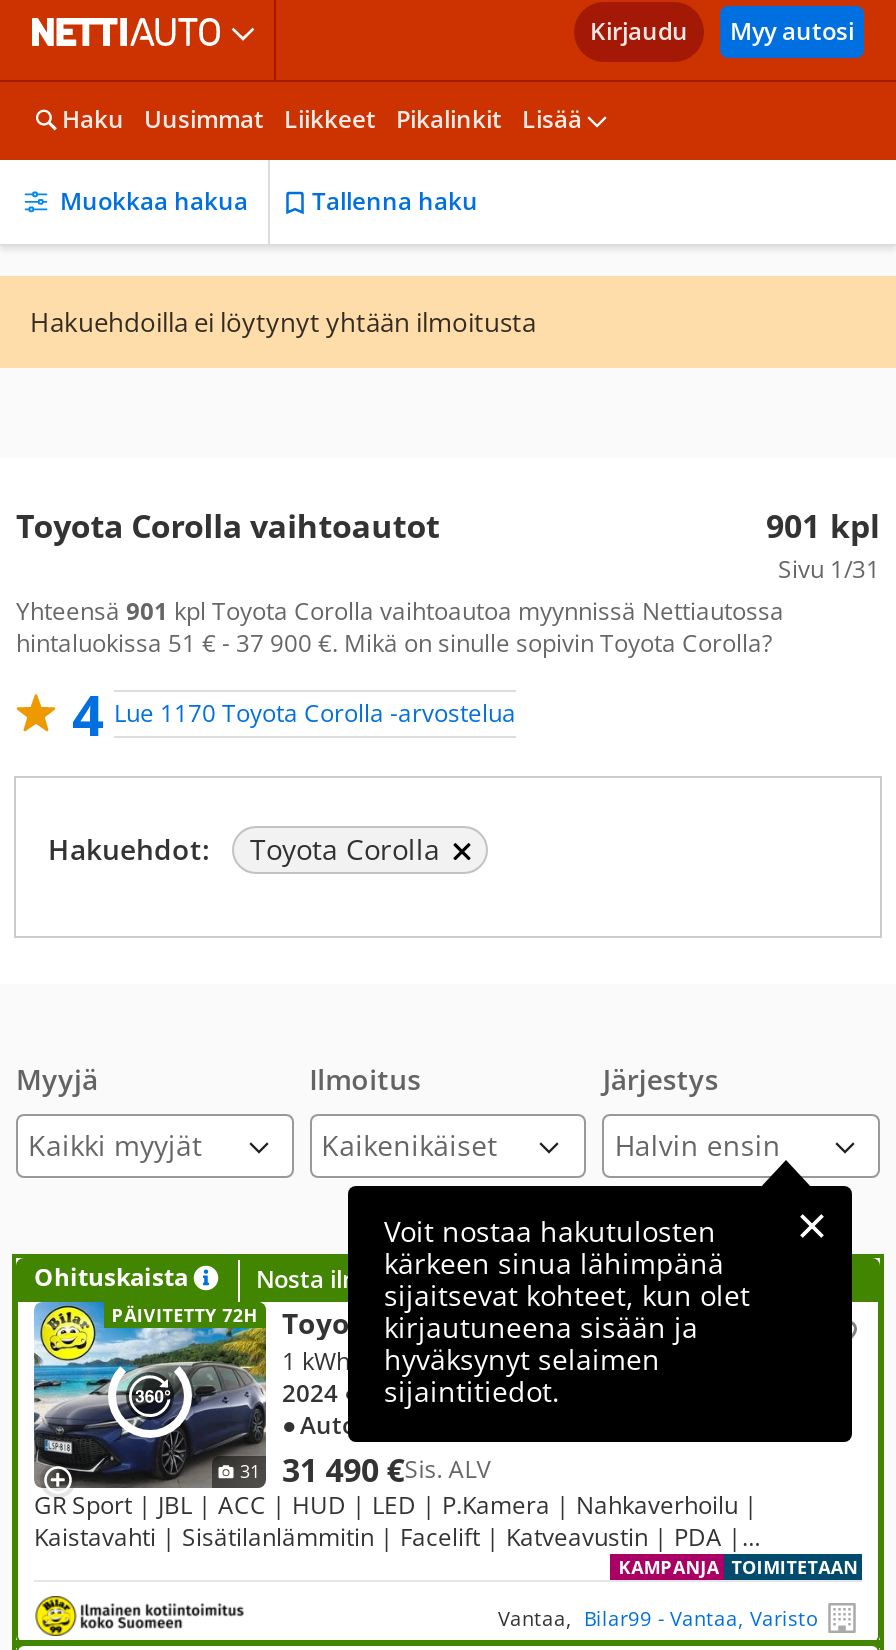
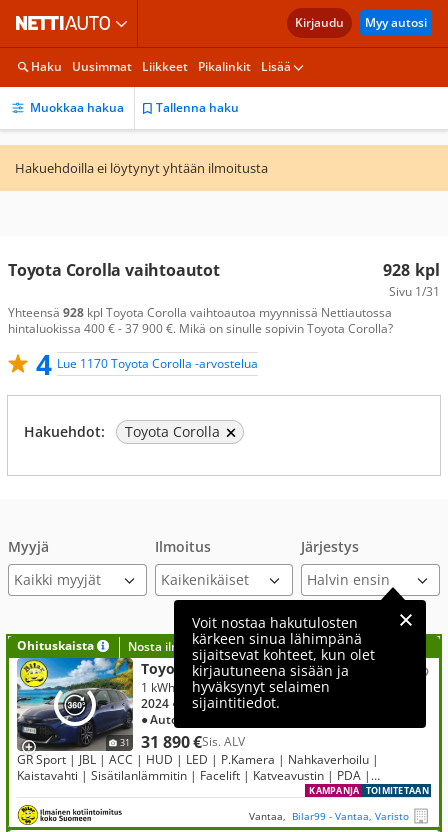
[766,504,880,548] 901 kpl -> [383,259,440,281] 928 kpl
[16,594,784,628] Yhteensä 901 kpl Toyota Corolla vaihtoautoa myynnissä Nettiautossa -> [8,304,392,321] Yhteensä 928 kpl Toyota Corolla vaihtoautoa myynnissä Nettiautossa
[16,626,772,660] hintaluokissa 51 € - 37 900 €. Mikä on sinulle sopivin Toyota Corolla? -> [8,320,393,337] hintaluokissa 400 € - 37 900 €. Mikä on sinulle sopivin Toyota Corolla?
[112,1302,258,1328] PÄIVITETTY 72H -> none
[240,1448,490,1492] 31 31 490 €Sis. ALV -> [120,731,245,753] 31 31 890 €Sis. ALV

